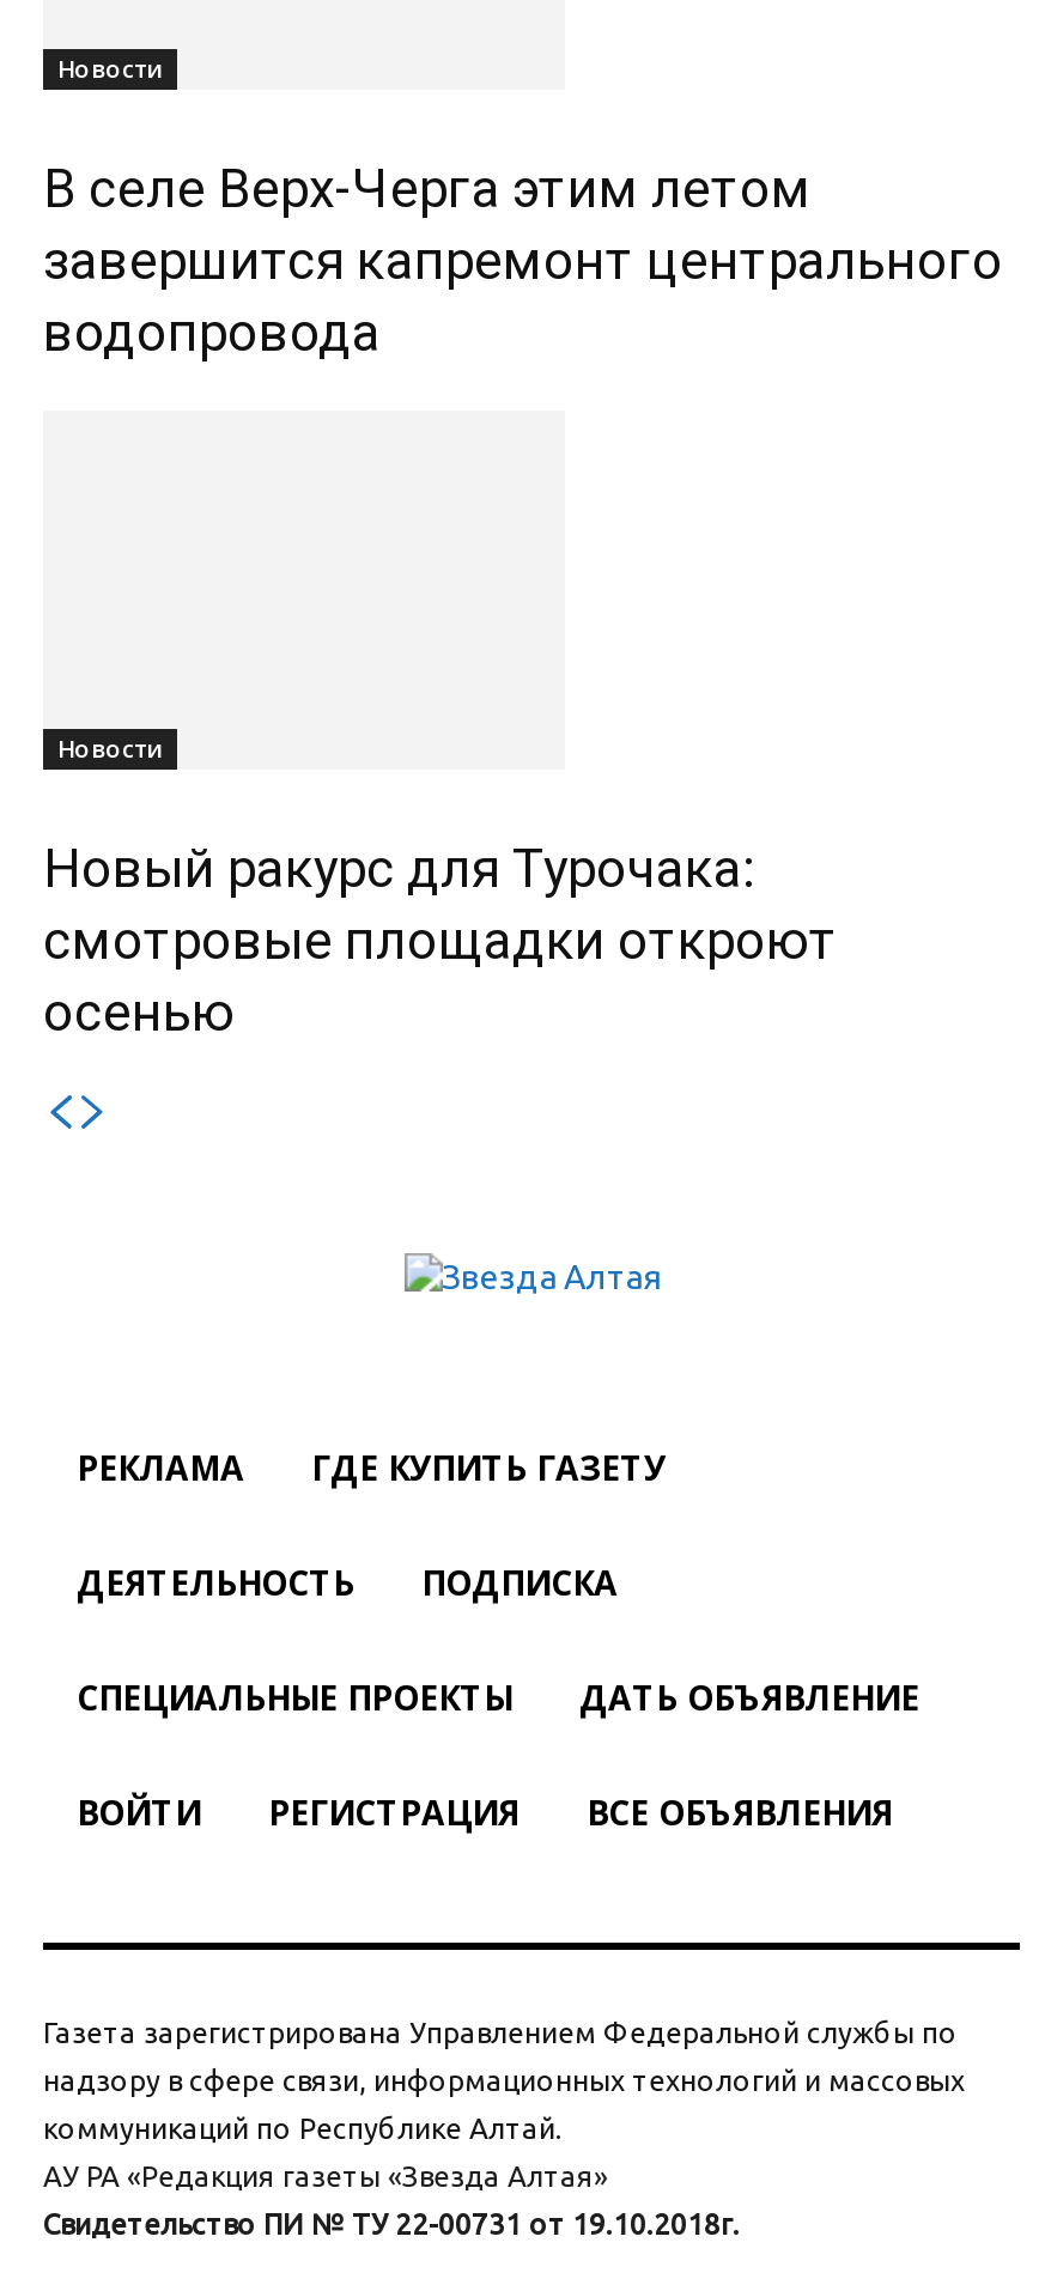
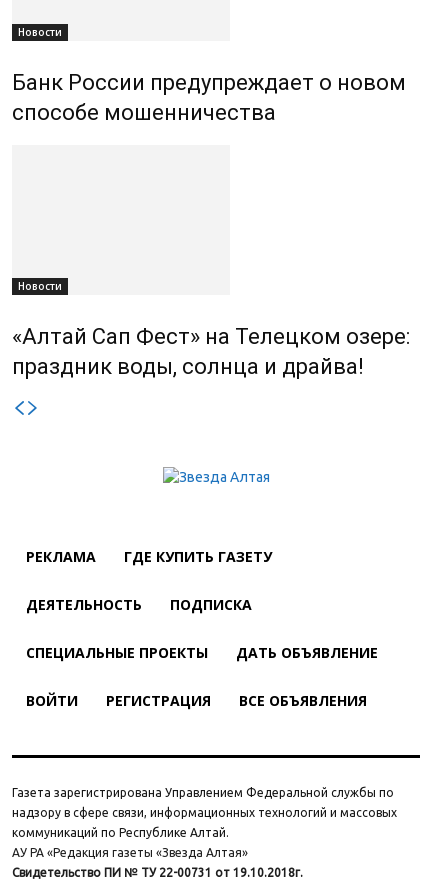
[43,160,1003,363] В селе Верх-Черга этим летом | завершится капремонт центрального | водопровода -> [12,70,406,125] Банк России предупреждает о новом | способе мошенничества
[43,840,838,1043] Новый ракурс для Турочака: | смотровые площадки откроют | осенью -> [12,324,410,379] «Алтай Сап Фест» на Телецком озере: | праздник воды, солнца и драйва!

